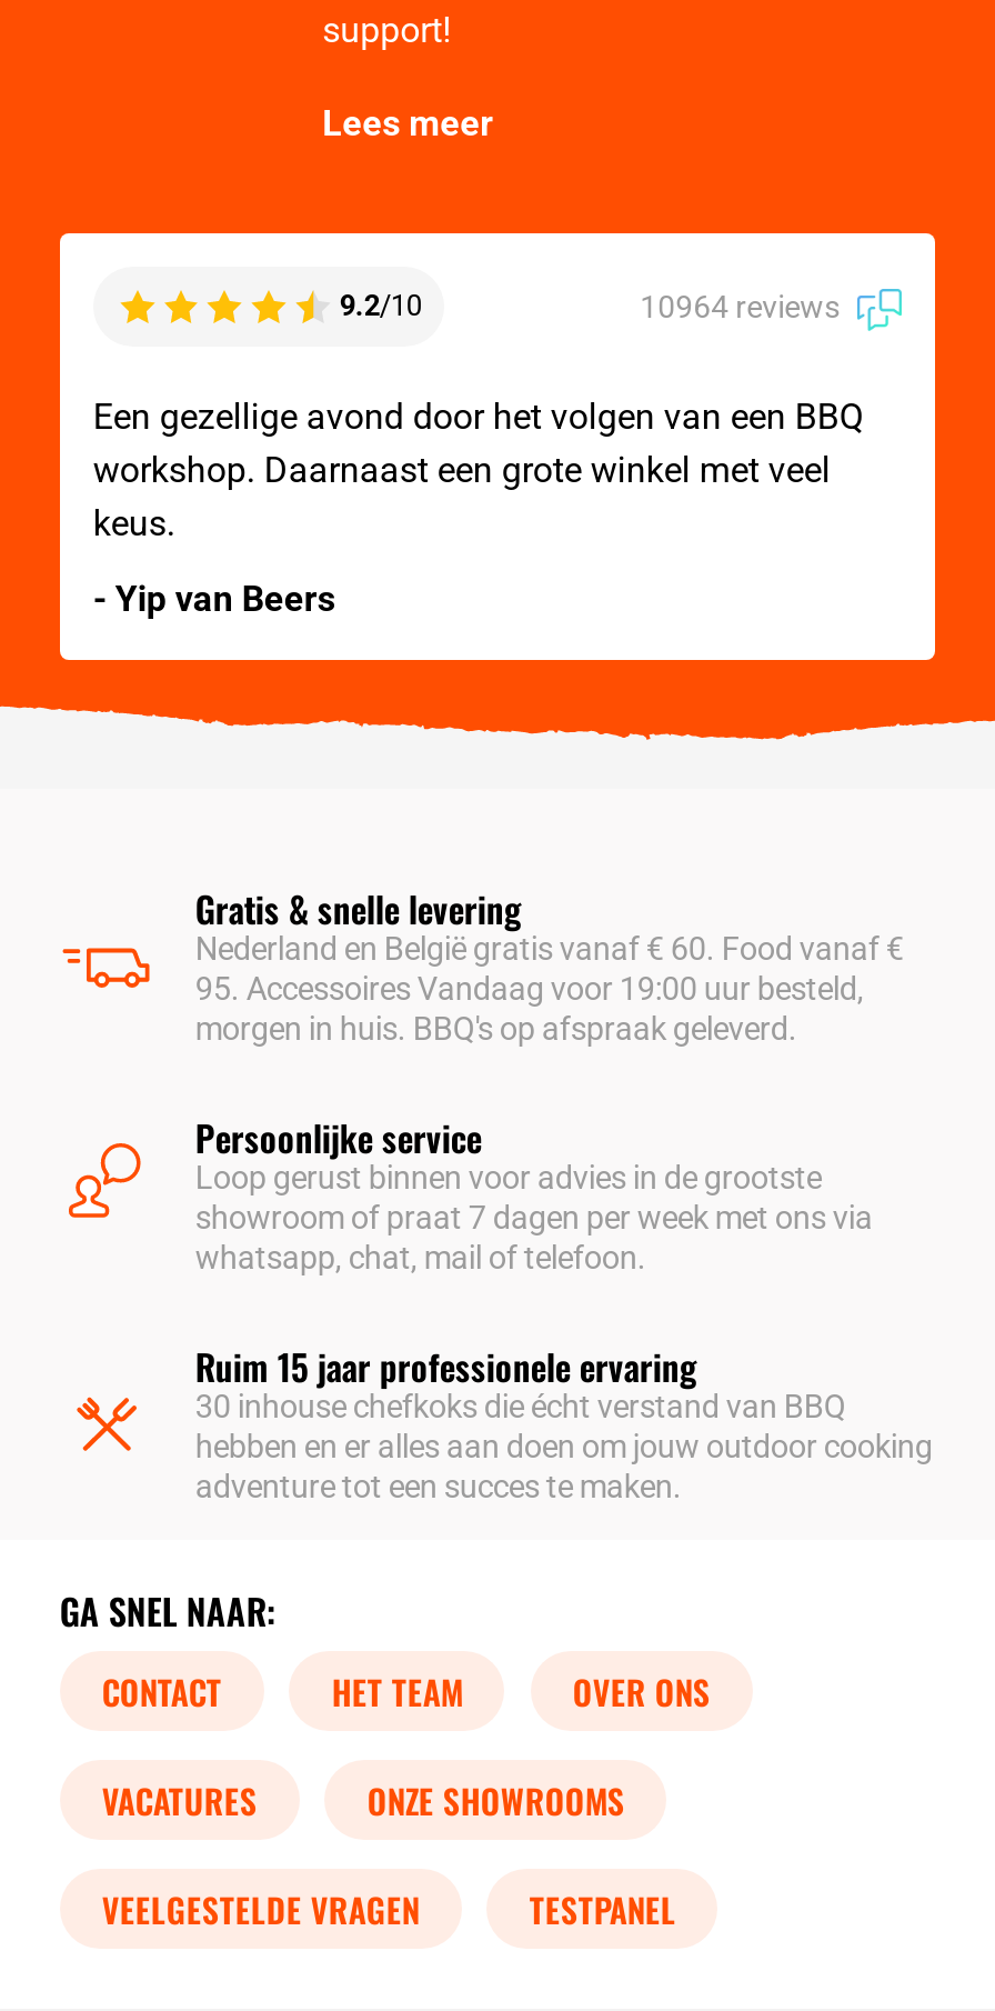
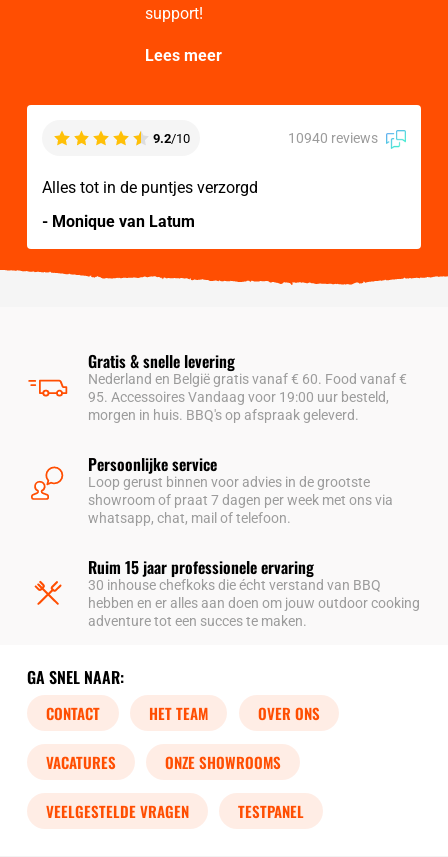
[640,289,846,324] 10964 reviews -> [288,130,381,146] 10940 reviews
[93,396,864,544] Een gezellige avond door het volgen van een BBQ | workshop. Daarnaast een grote winkel met veel | keus. -> [42,178,258,197] Alles tot in de puntjes verzorgd
[93,578,335,620] - Yip van Beers -> [42,212,195,231] - Monique van Latum

